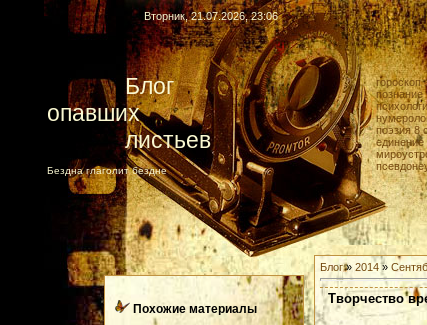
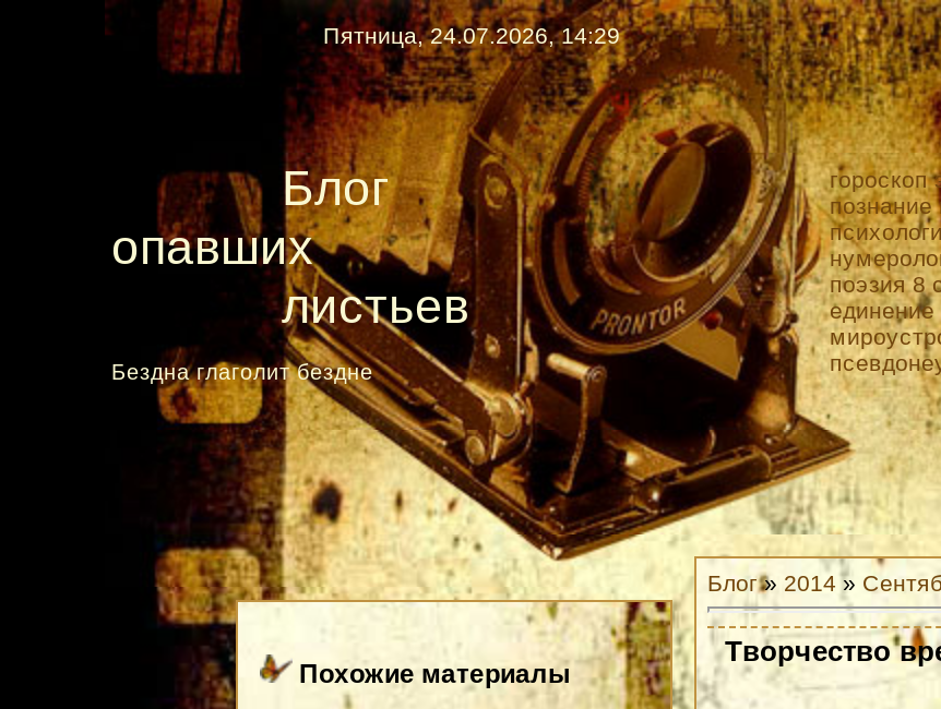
[144,10,278,22] Вторник, 21.07.2026, 23:06 -> [323,22,620,48] Пятница, 24.07.2026, 14:29

